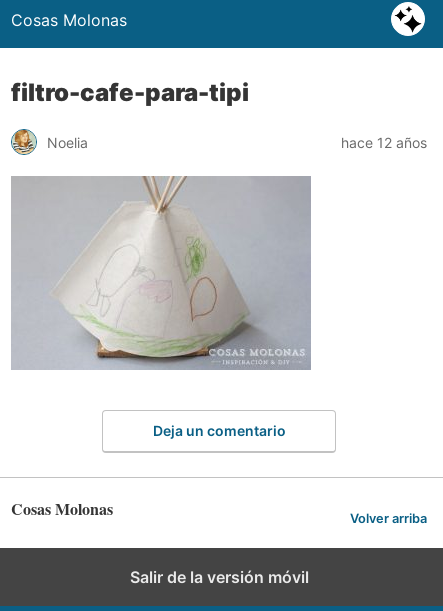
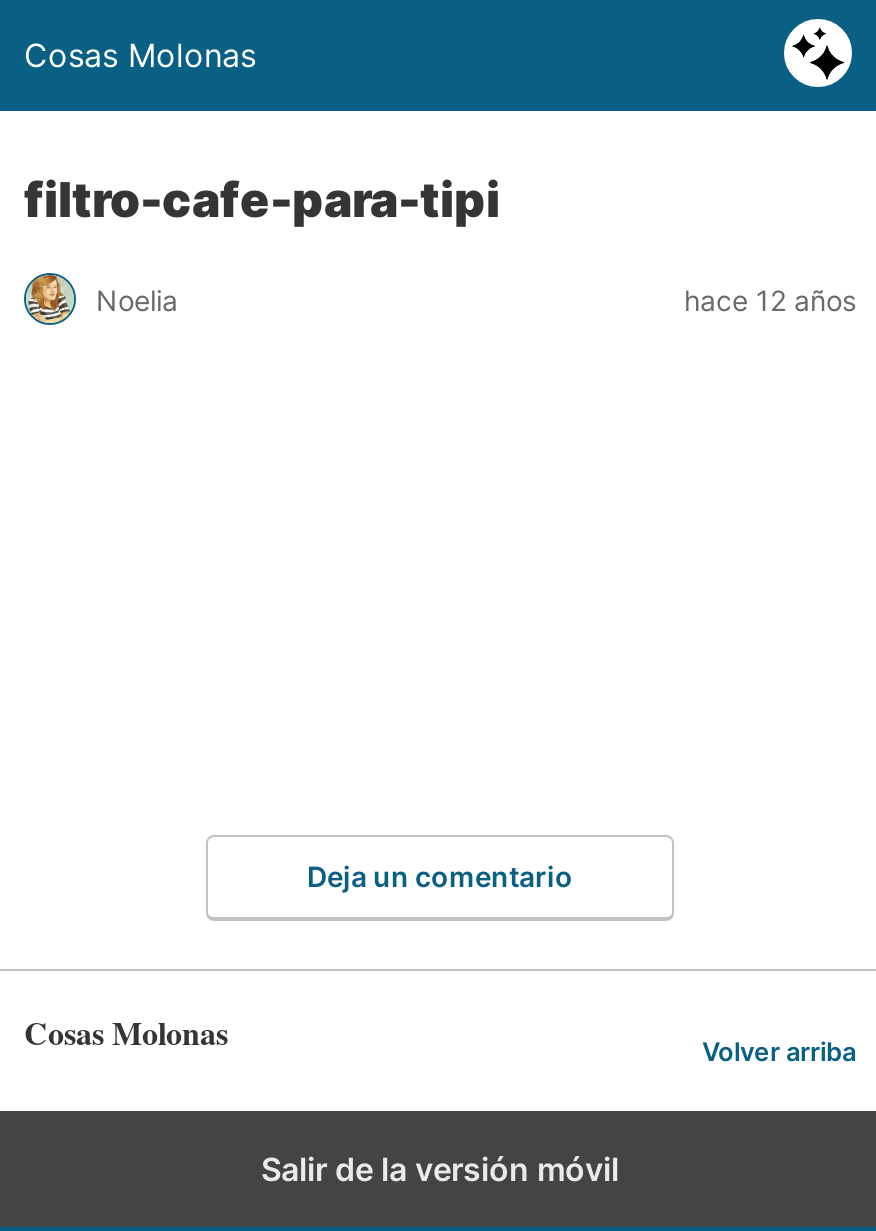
[11,175,312,371] [image] -> none

